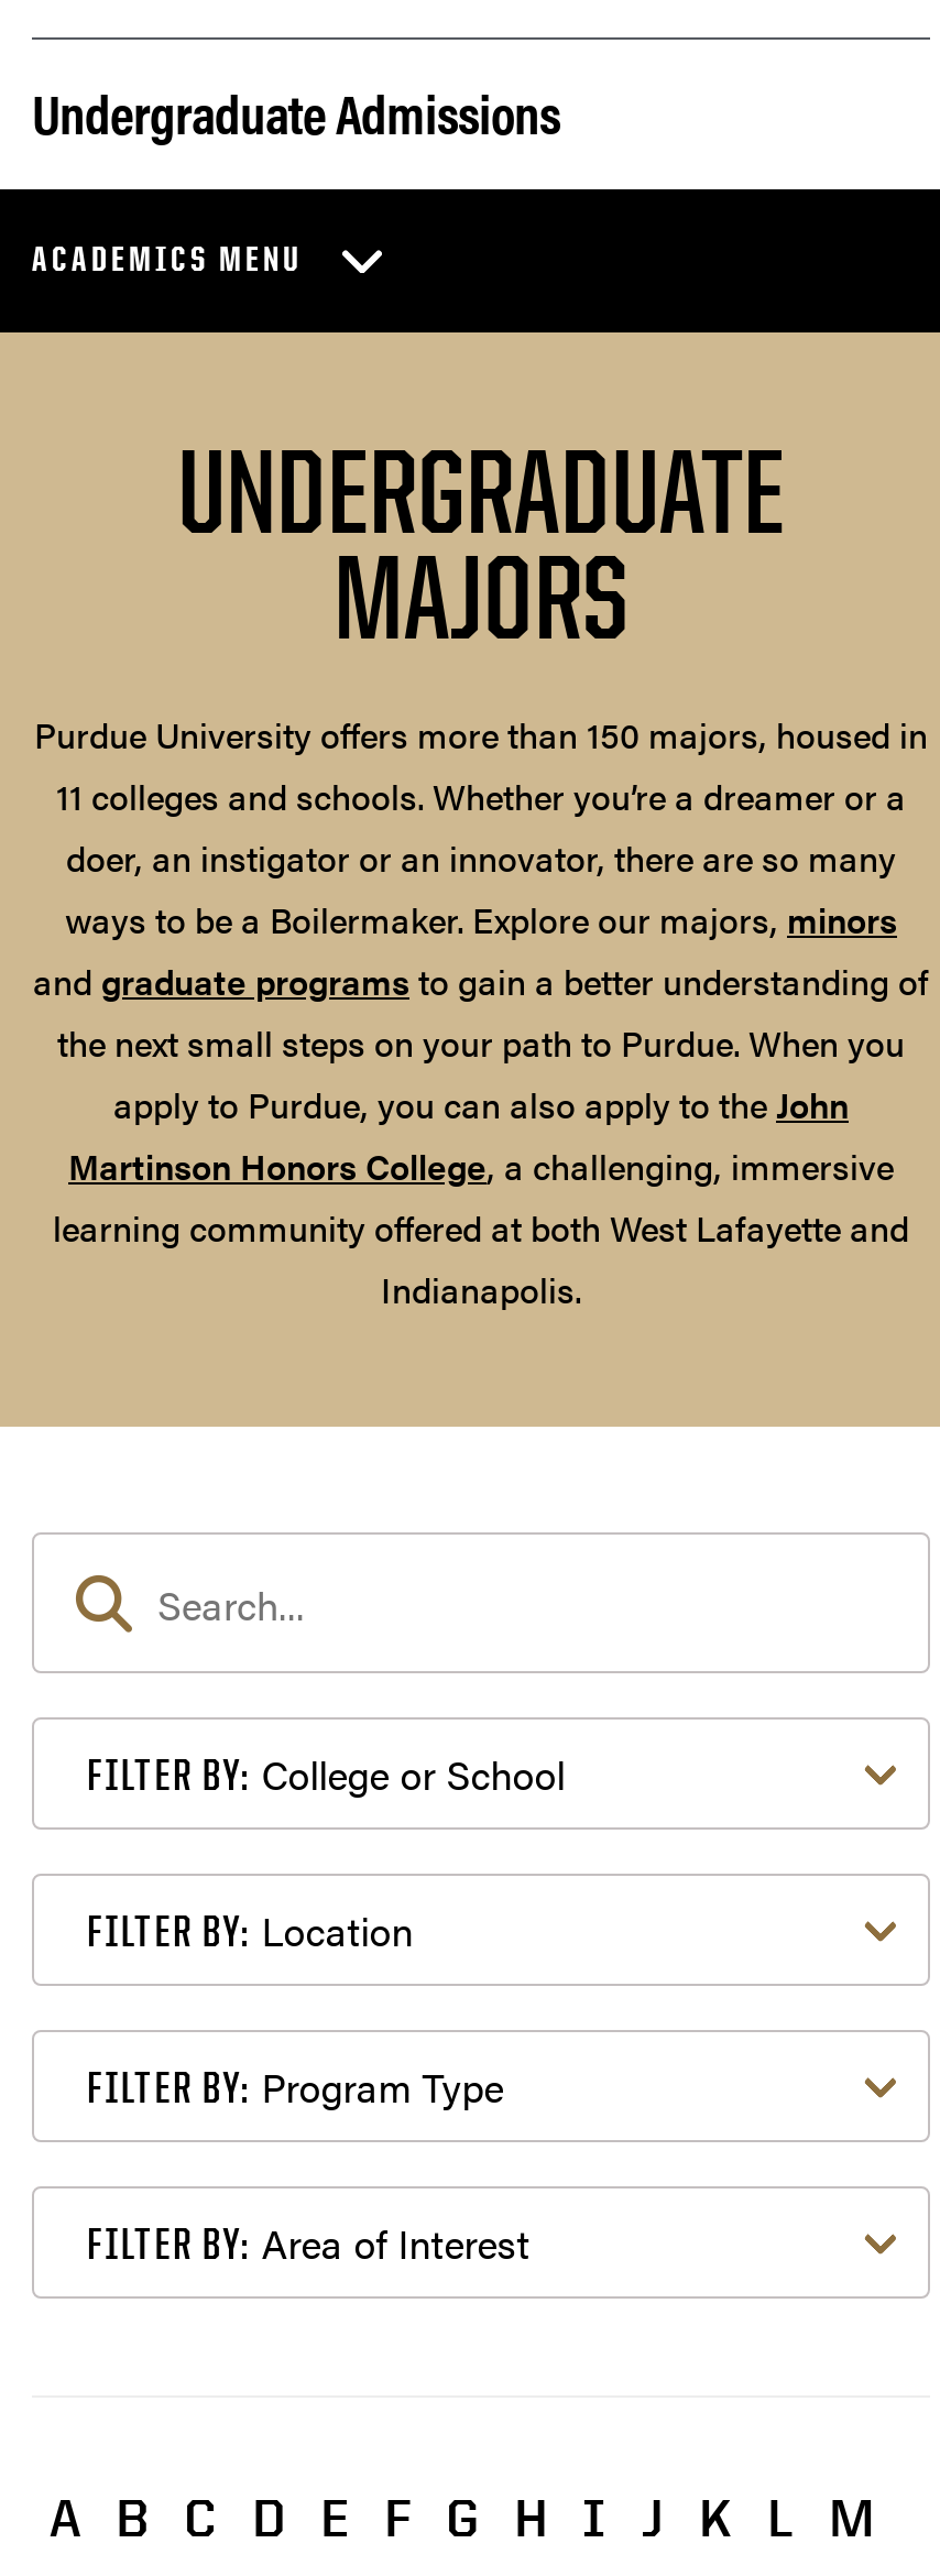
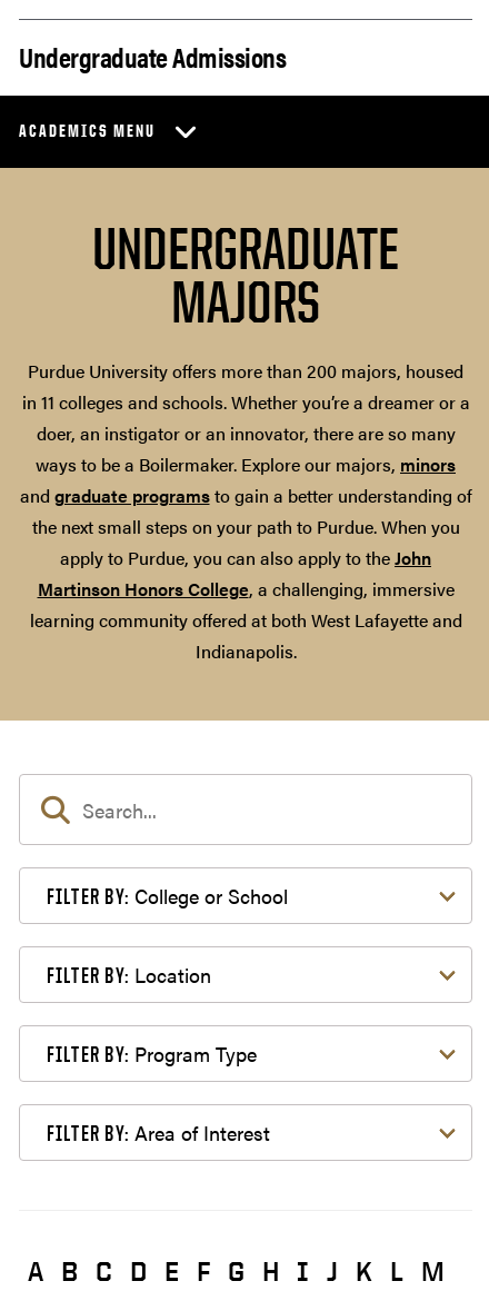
[34,709,928,822] Purdue University offers more than 150 majors, housed in | 11 colleges and schools. Whether you’re a dreamer or a -> [22,358,470,415] Purdue University offers more than 200 majors, housed | in 11 colleges and schools. Whether you’re a dreamer or a

